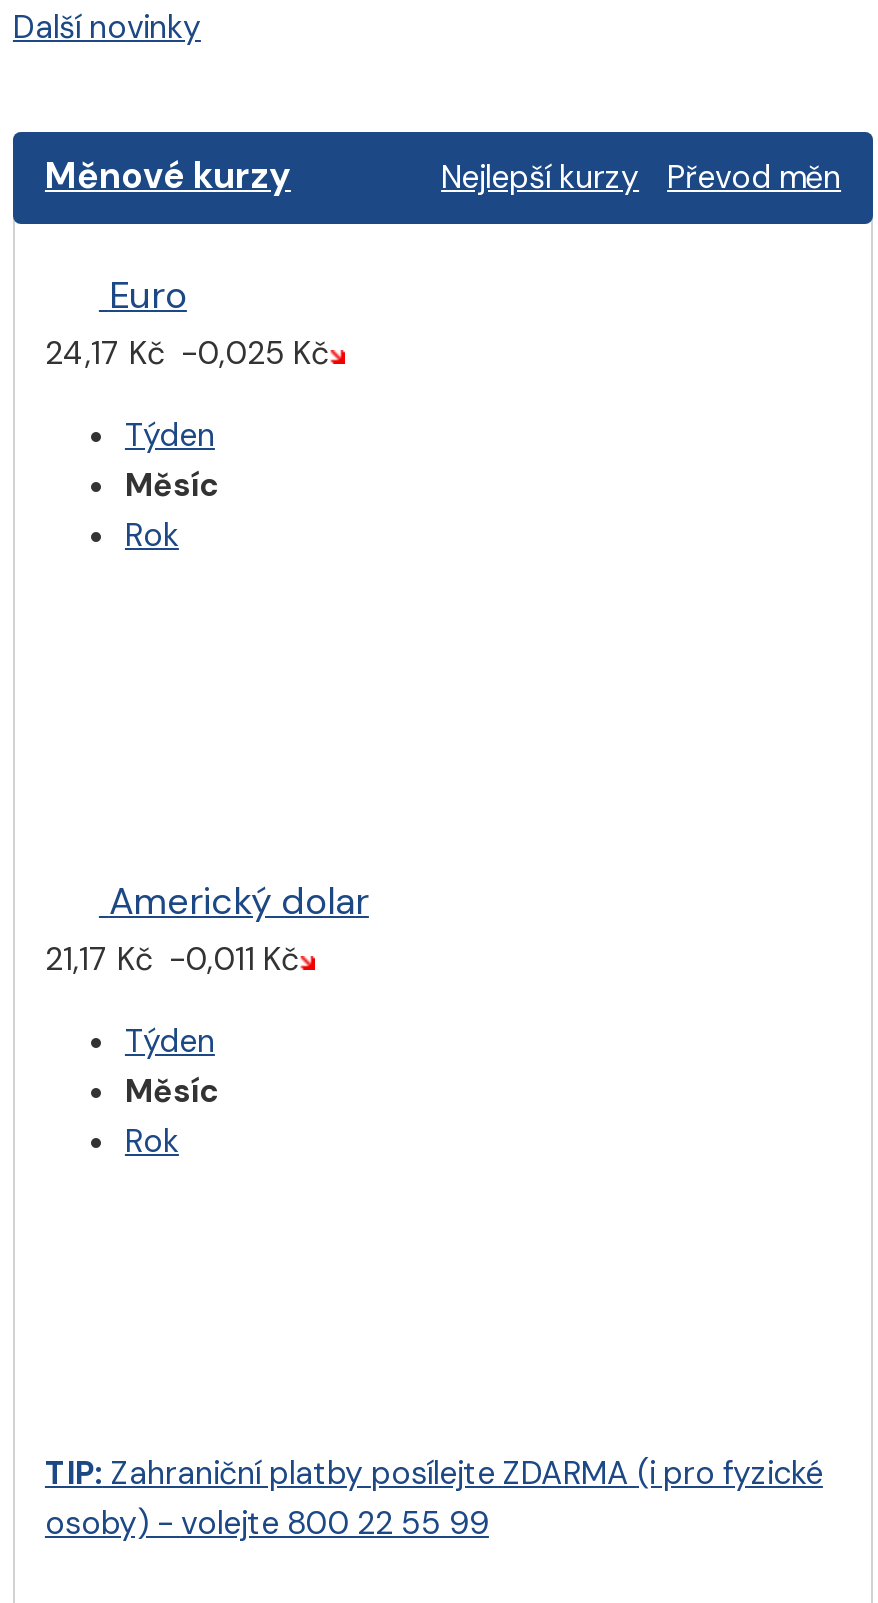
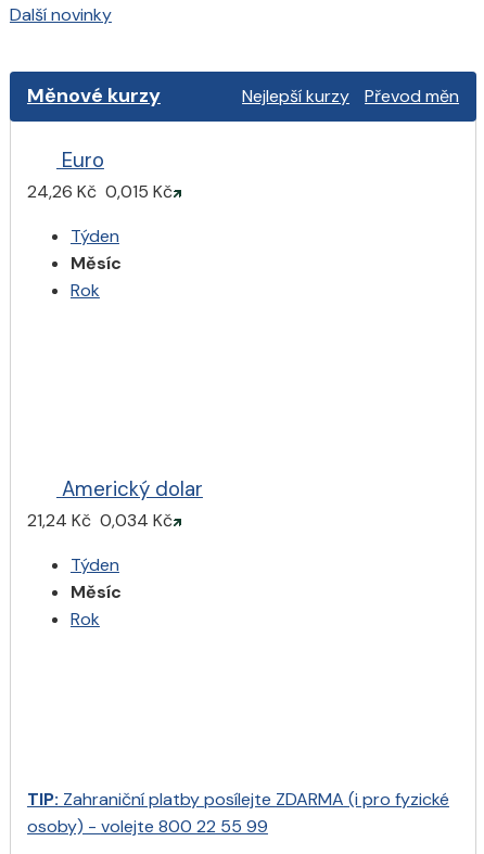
[45,332,329,374] 24,17 Kč -0,025 Kč -> [27,180,173,203] 24,26 Kč 0,015 Kč
[45,938,299,980] 21,17 Kč -0,011 Kč -> [27,509,173,532] 21,24 Kč 0,034 Kč

